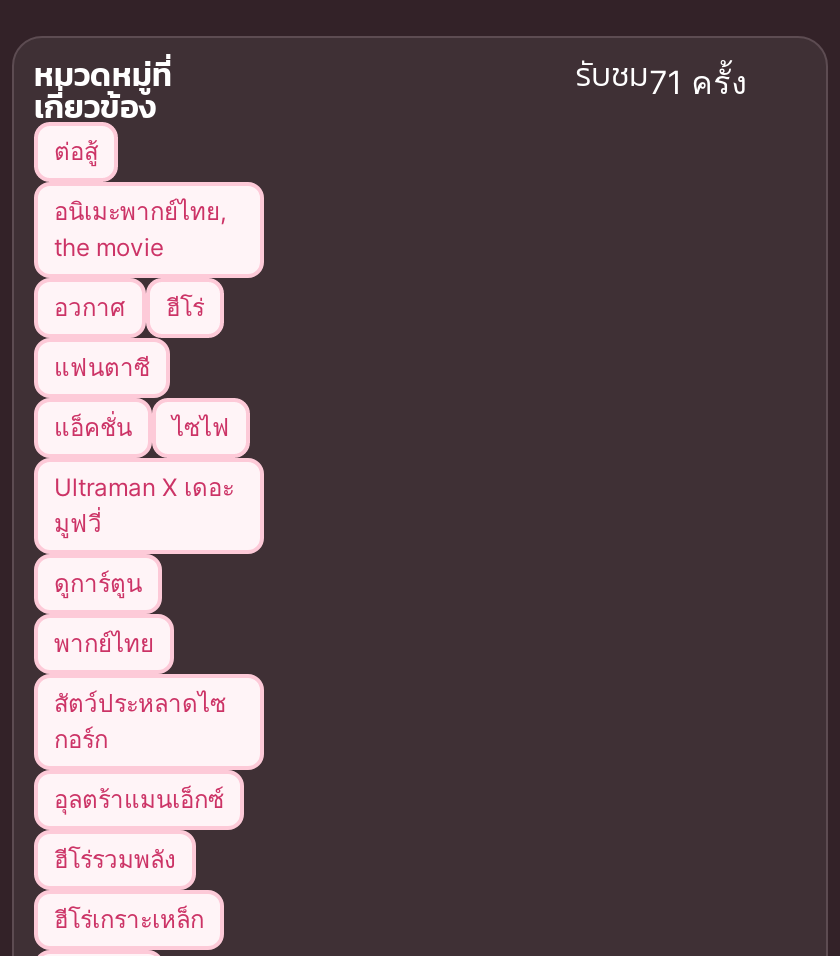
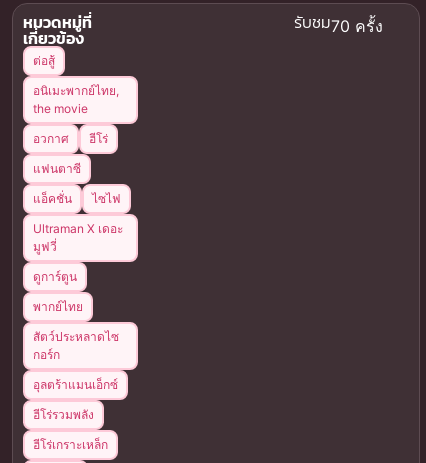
[575,50,747,102] รับชม71 ครั้ง -> [294,10,383,36] รับชม70 ครั้ง

